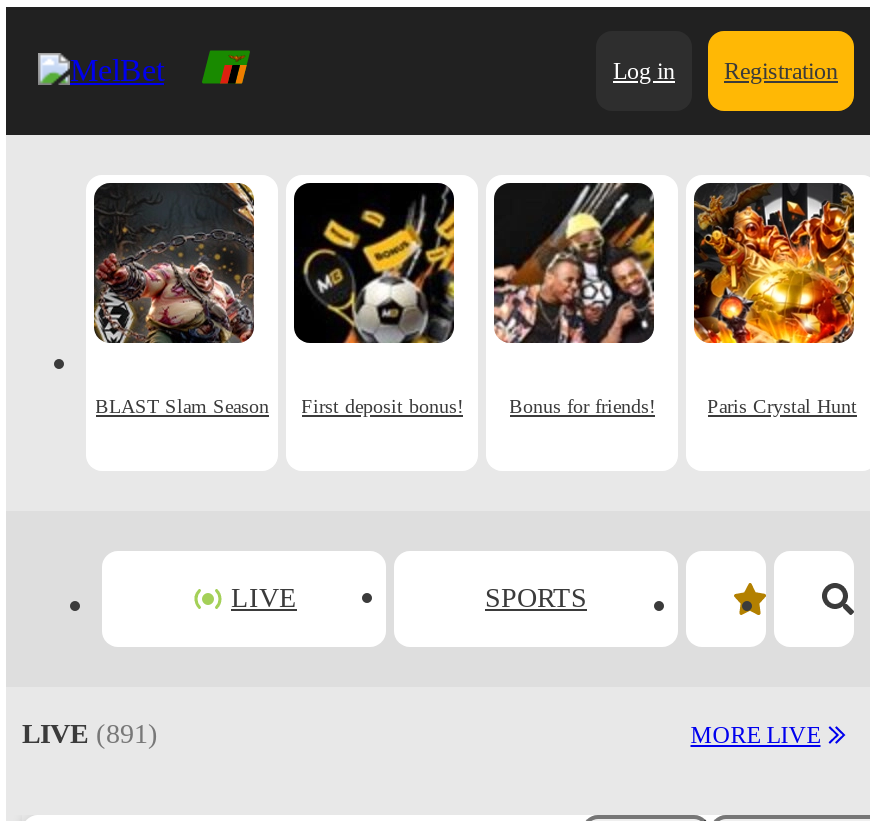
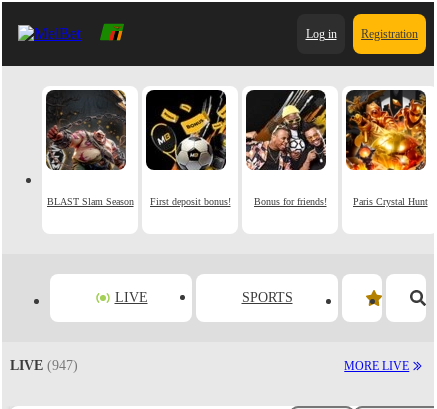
[22,719,158,749] LIVE (891) -> [10,358,78,373] LIVE (947)

